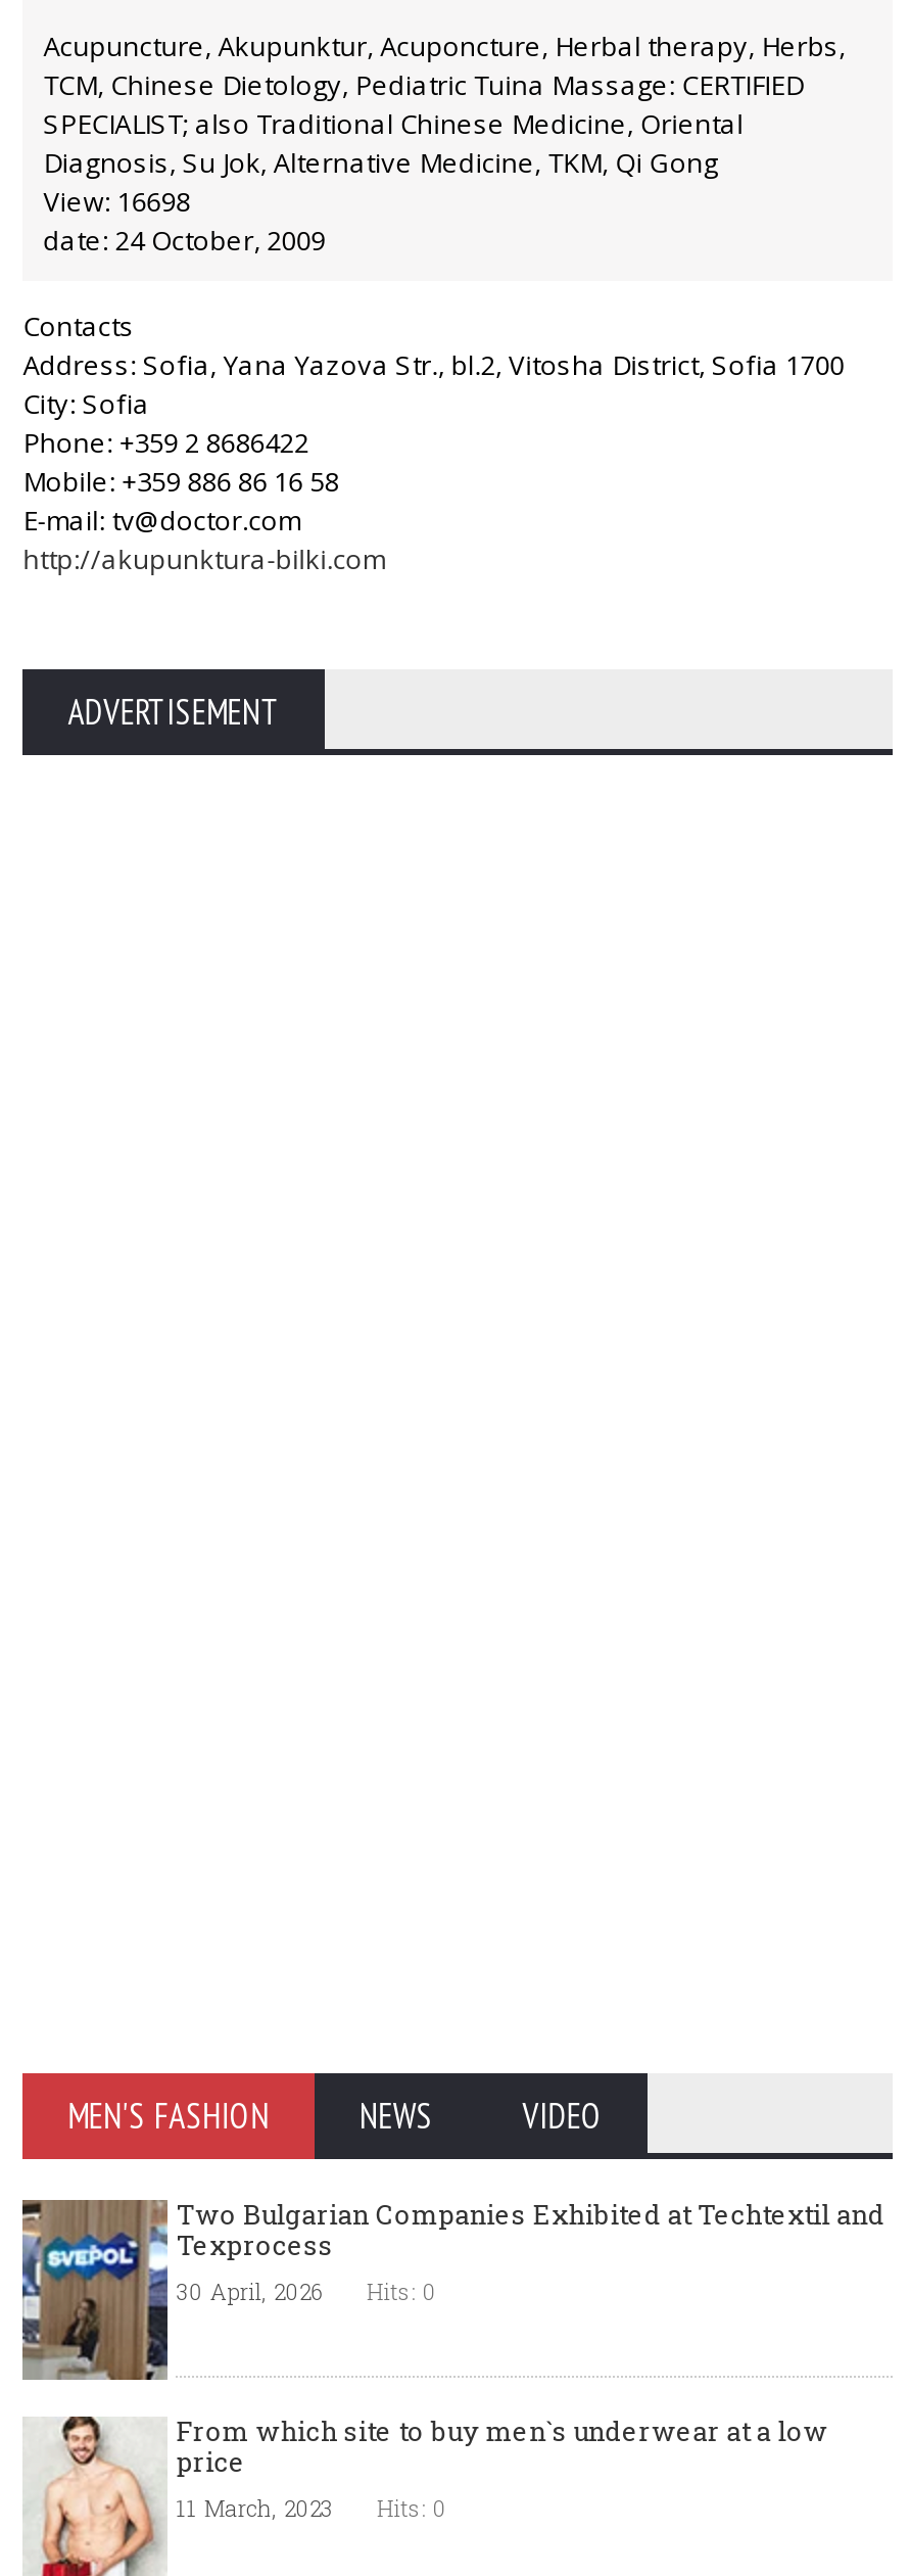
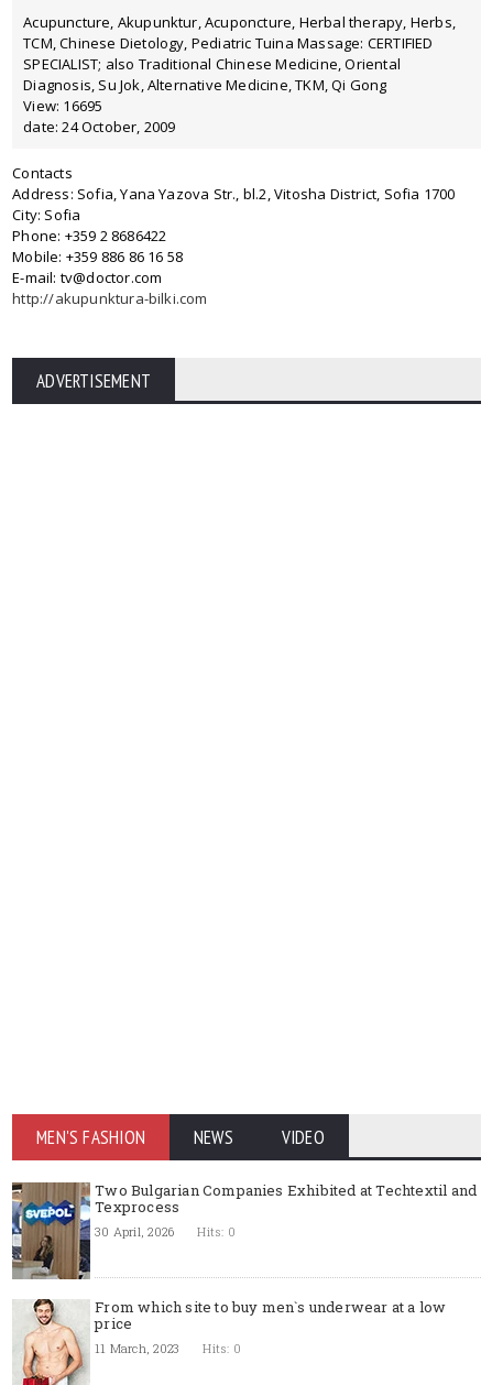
[43,183,191,220] View: 16698 -> [23,96,103,116] View: 16695

